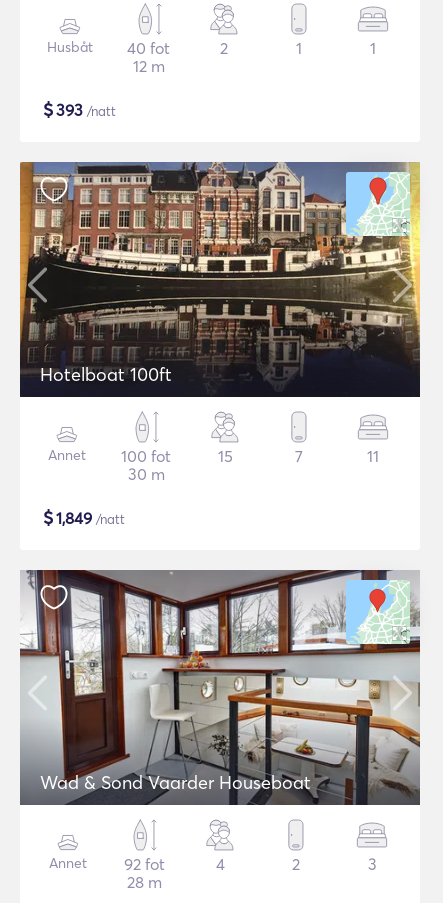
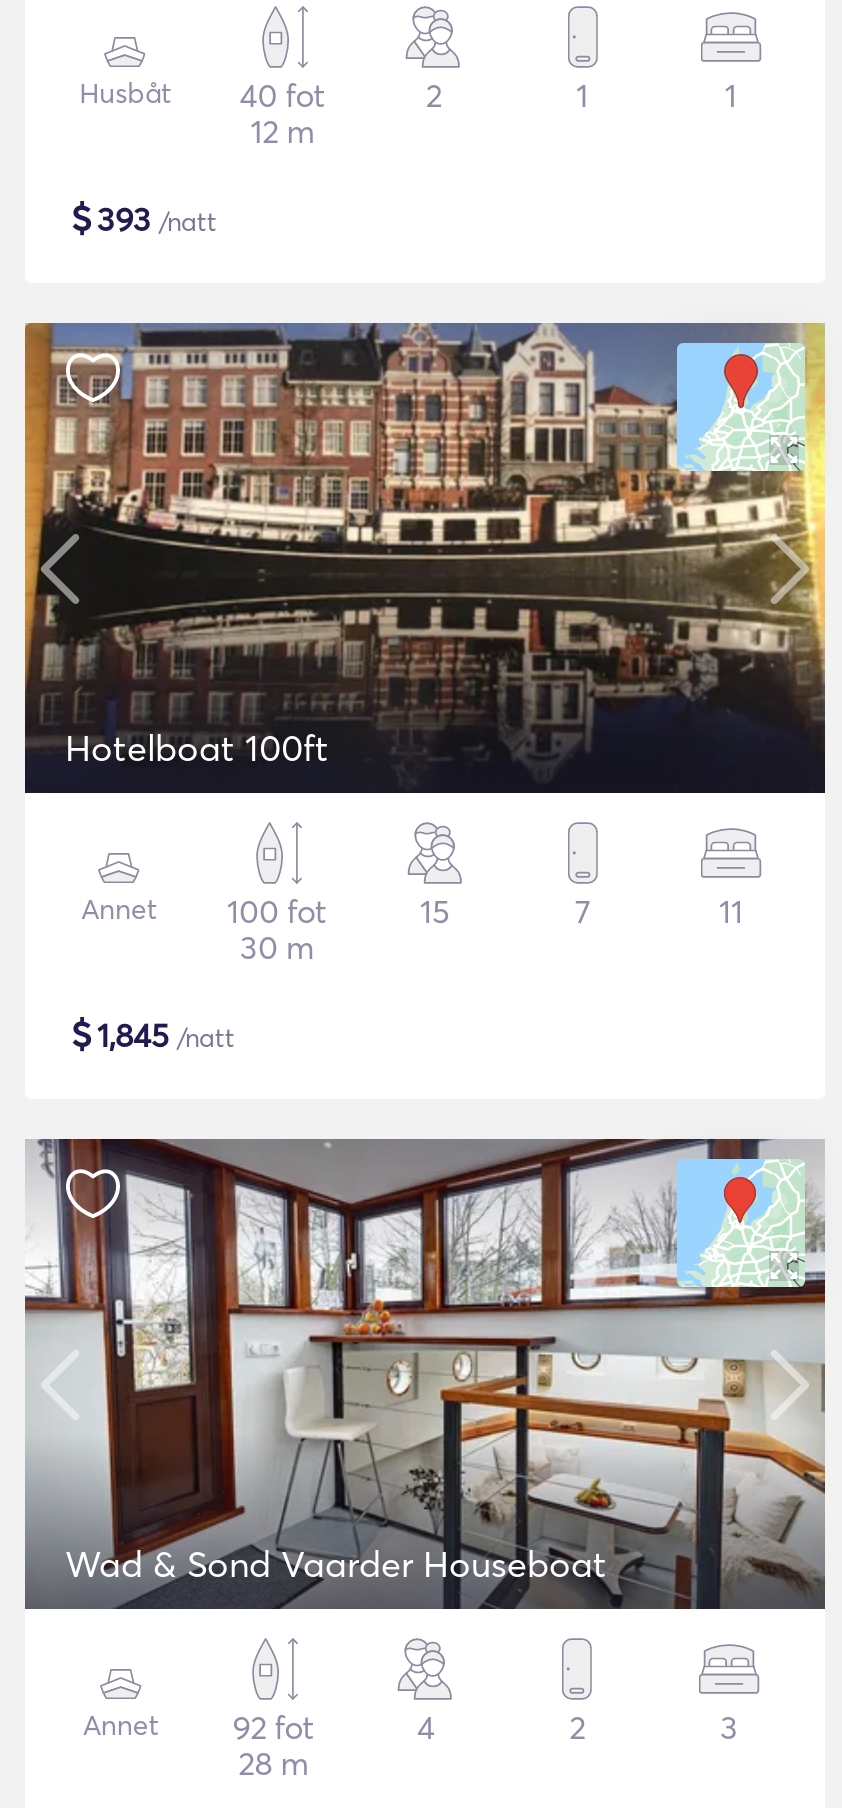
[43,506,125,529] $1,849 /natt -> [71,1011,235,1057] $1,845 /natt

